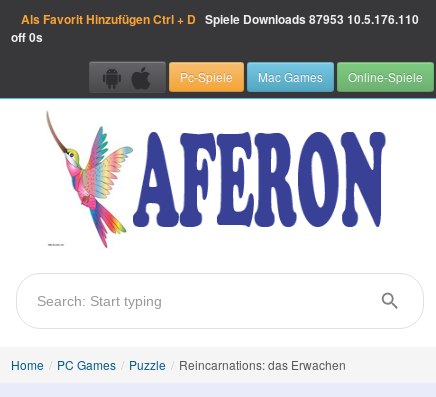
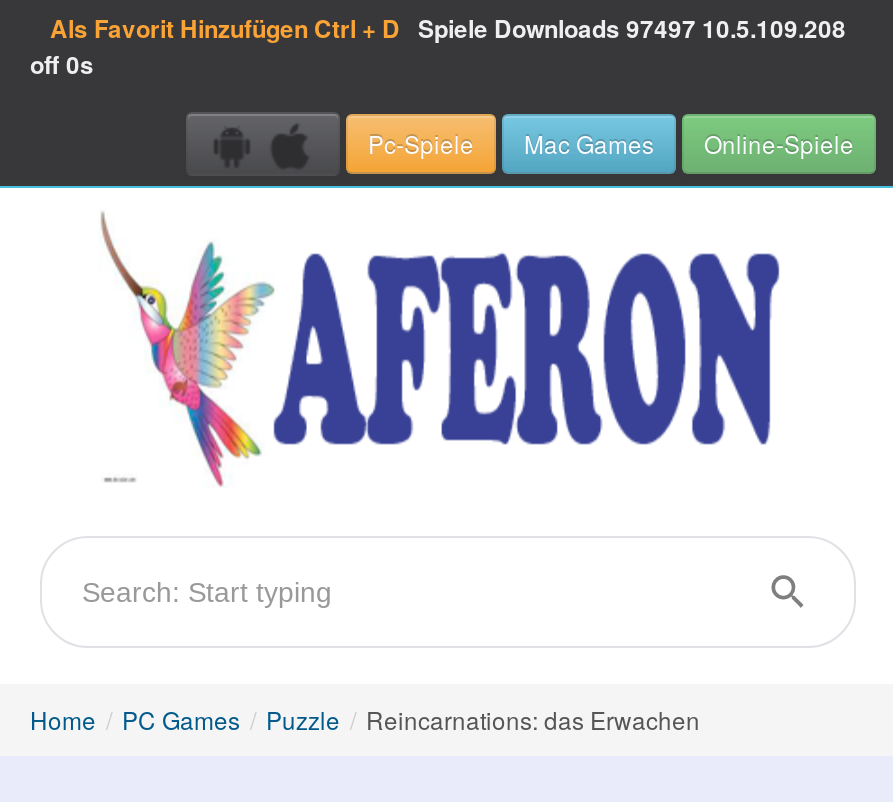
[21,10,419,28] Als Favorit Hinzufügen Ctrl + D Spiele Downloads 87953 10.5.176.110 -> [50,10,846,46] Als Favorit Hinzufügen Ctrl + D Spiele Downloads 97497 10.5.109.208

